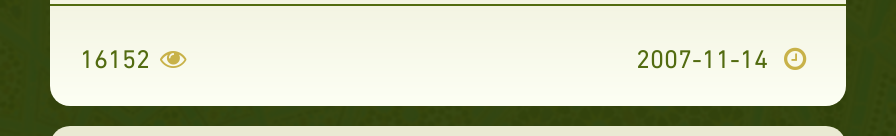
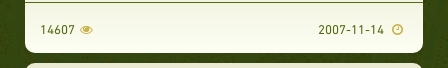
[80,36,150,76] 16152 -> [40,18,75,38] 14607

